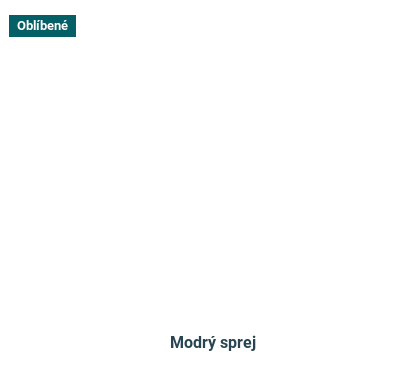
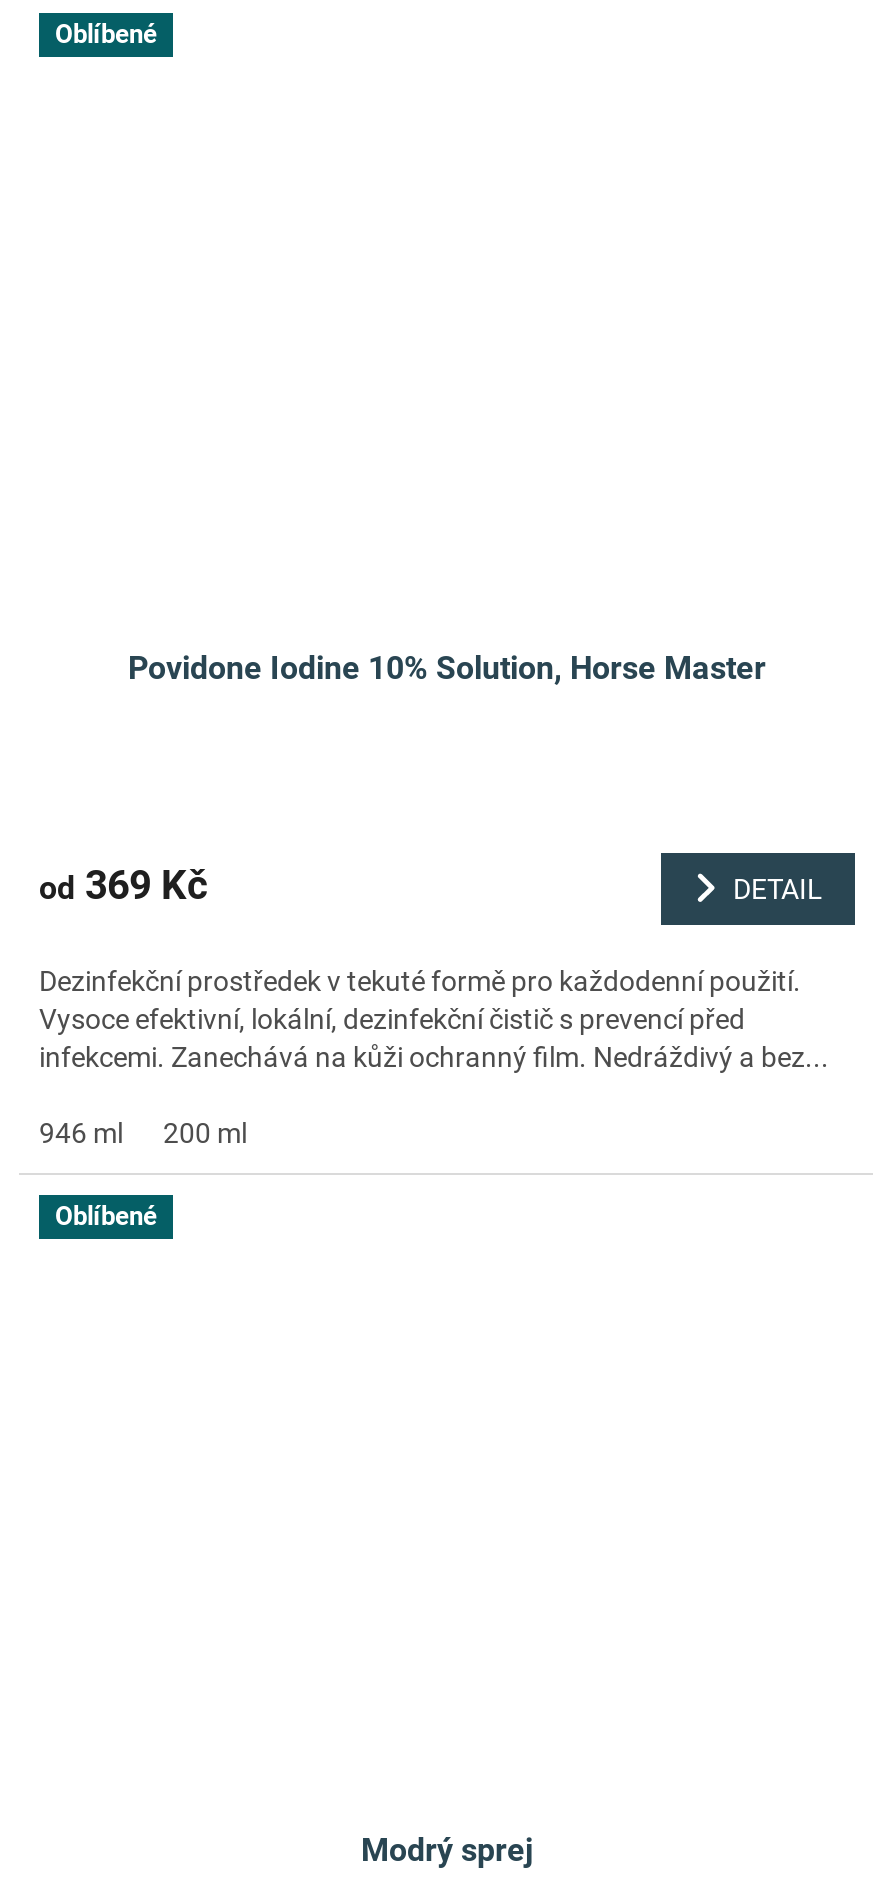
none -> [39,862,829,1232] od 369 Kč | DETAIL | Dezinfekční prostředek v tekuté formě pro každodenní použití. | Vysoce efektivní, lokální, dezinfekční čistič s prevencí před | infekcemi. Zanechává na kůži ochranný film. Nedráždivý a bez... | 946 ml | 200 ml | Oblíbené
none -> [128,649,766,687] Povidone Iodine 10% Solution, Horse Master

